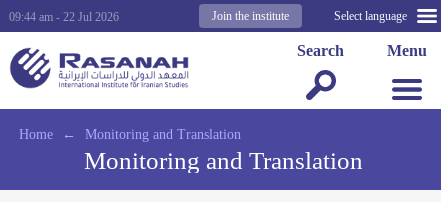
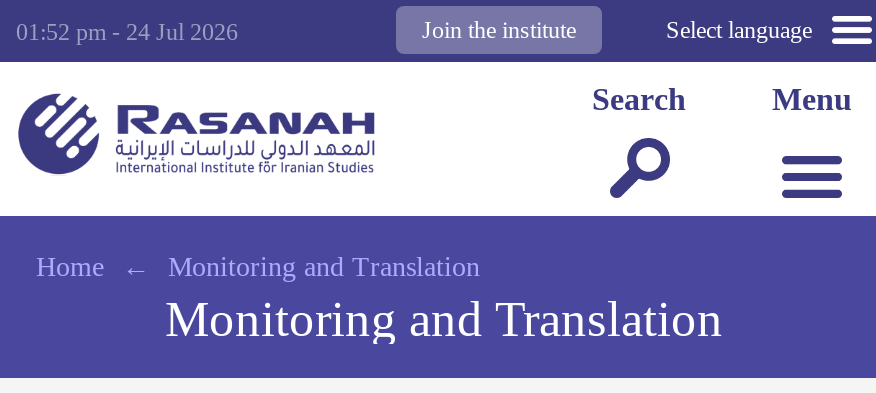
[9,10,119,24] 09:44 am - 22 Jul 2026 -> [16,18,238,46] 01:52 pm - 24 Jul 2026

